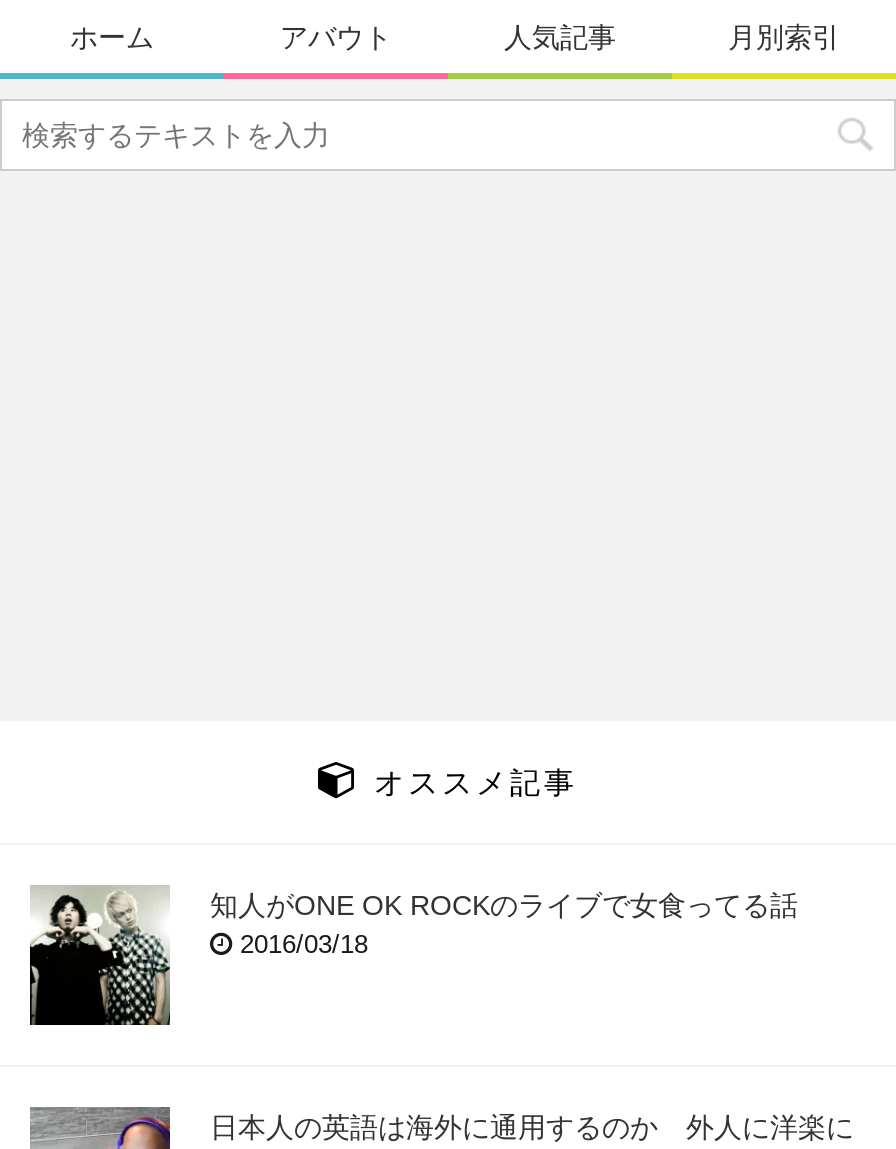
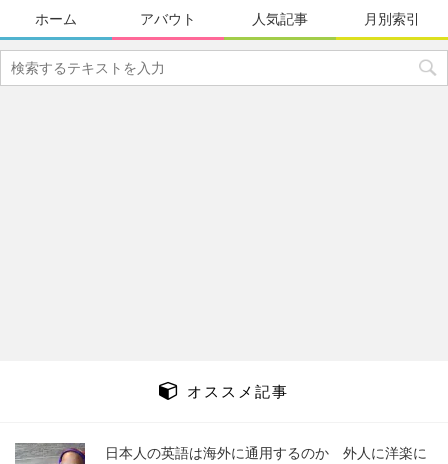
[30,887,798,1027] [image] | 知人がONE OK ROCKのライブで女食ってる話 | 2016/03/18 -> none

